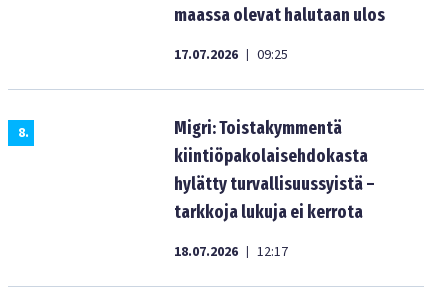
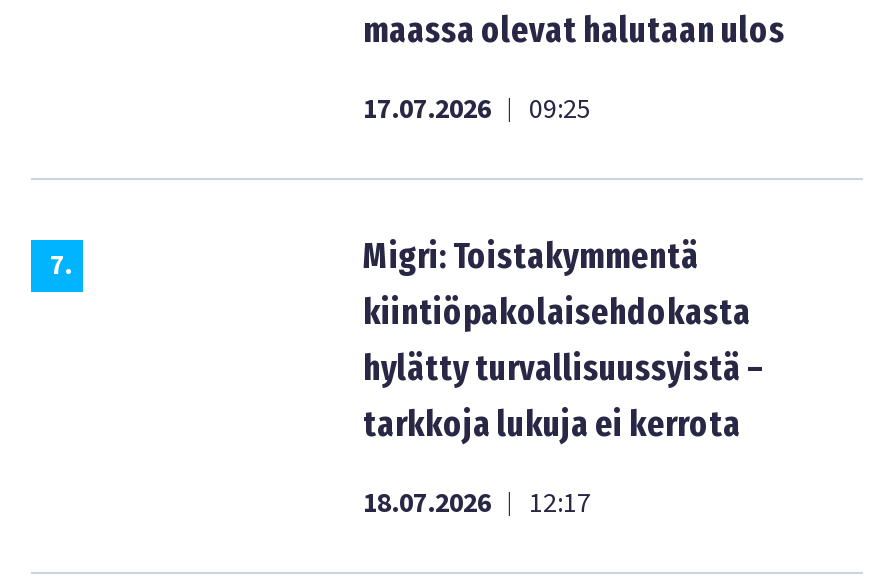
[17,123,28,143] 8. -> [50,246,72,286] 7.

